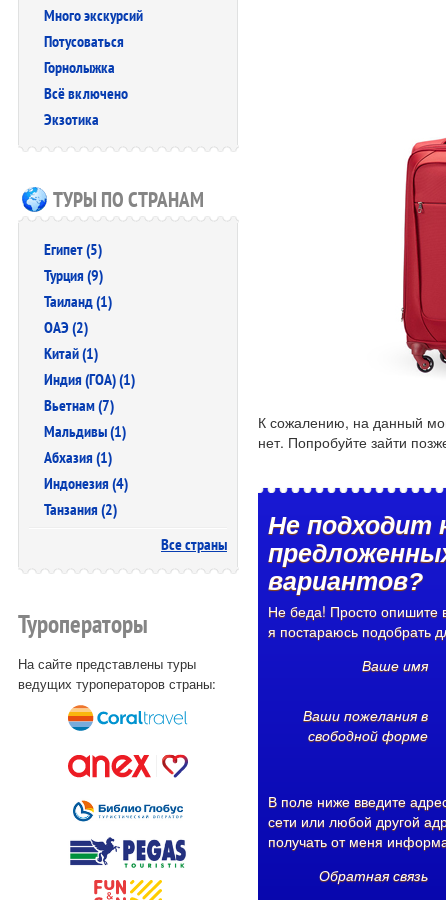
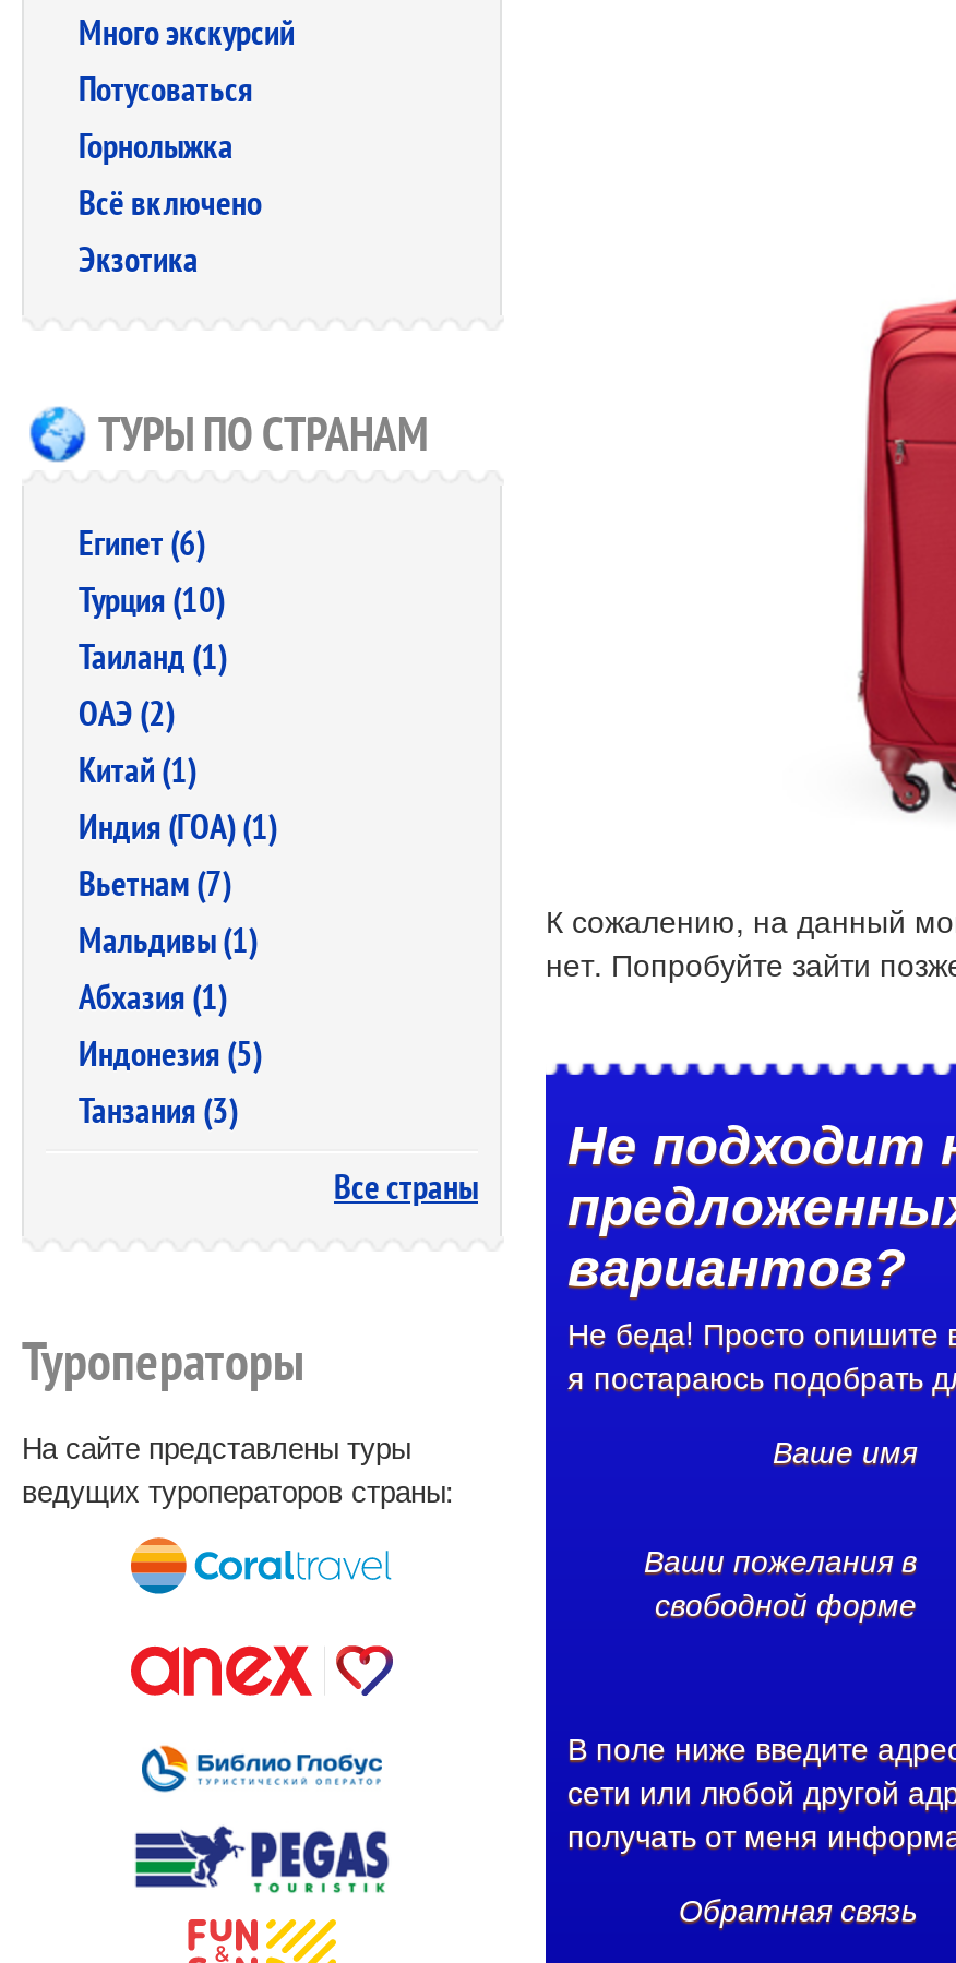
[44,239,102,259] Египет (5) -> [79,520,205,564] Египет (6)
[44,265,103,285] Турция (9) -> [79,577,225,621] Турция (10)
[44,473,128,493] Индонезия (4) -> [79,1031,262,1075] Индонезия (5)
[44,499,117,519] Танзания (2) -> [79,1088,238,1132] Танзания (3)

